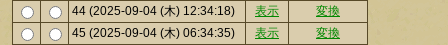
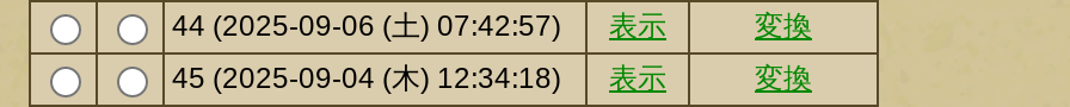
[72,4,279,18] 44 (2025-09-04 (木) 12:34:18) 表示 -> [172,10,666,43] 44 (2025-09-06 (土) 07:42:57) 表示
[72,26,279,40] 45 (2025-09-04 (木) 06:34:35) 表示 -> [172,62,666,95] 45 (2025-09-04 (木) 12:34:18) 表示

